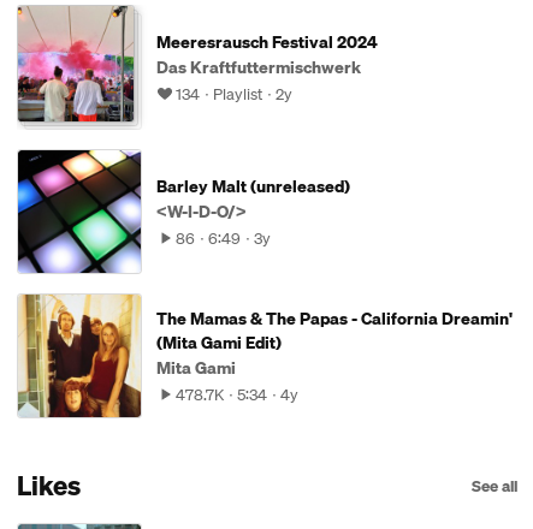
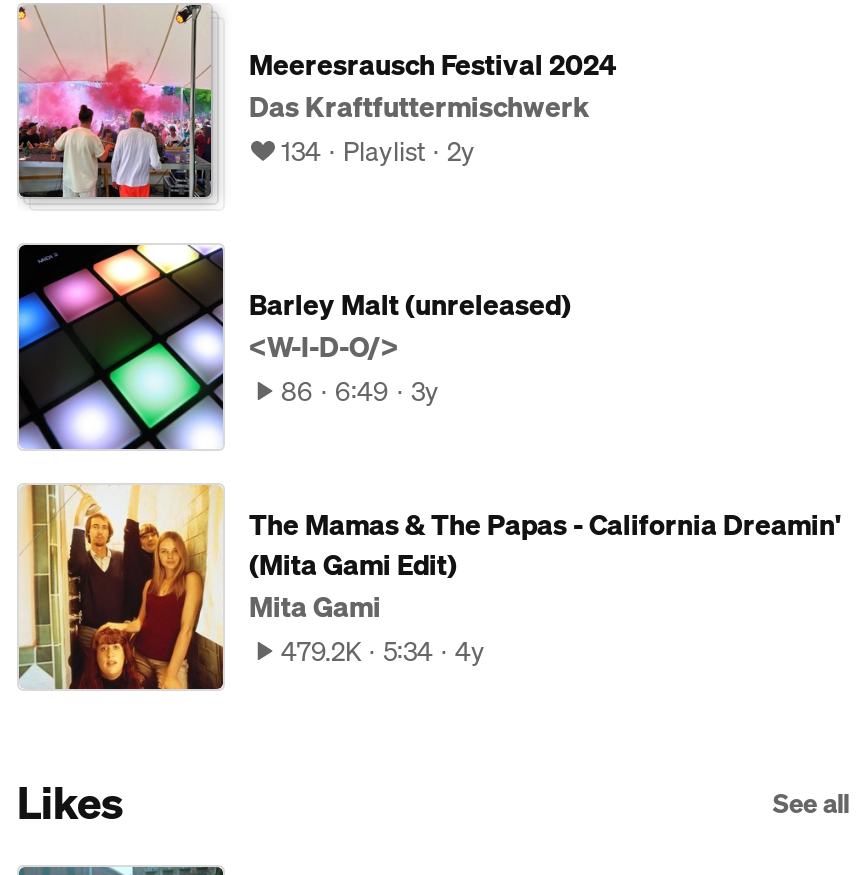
[176,383,298,407] 478.7K 5:34 4y -> [281,632,485,672] 479.2K 5:34 4y

